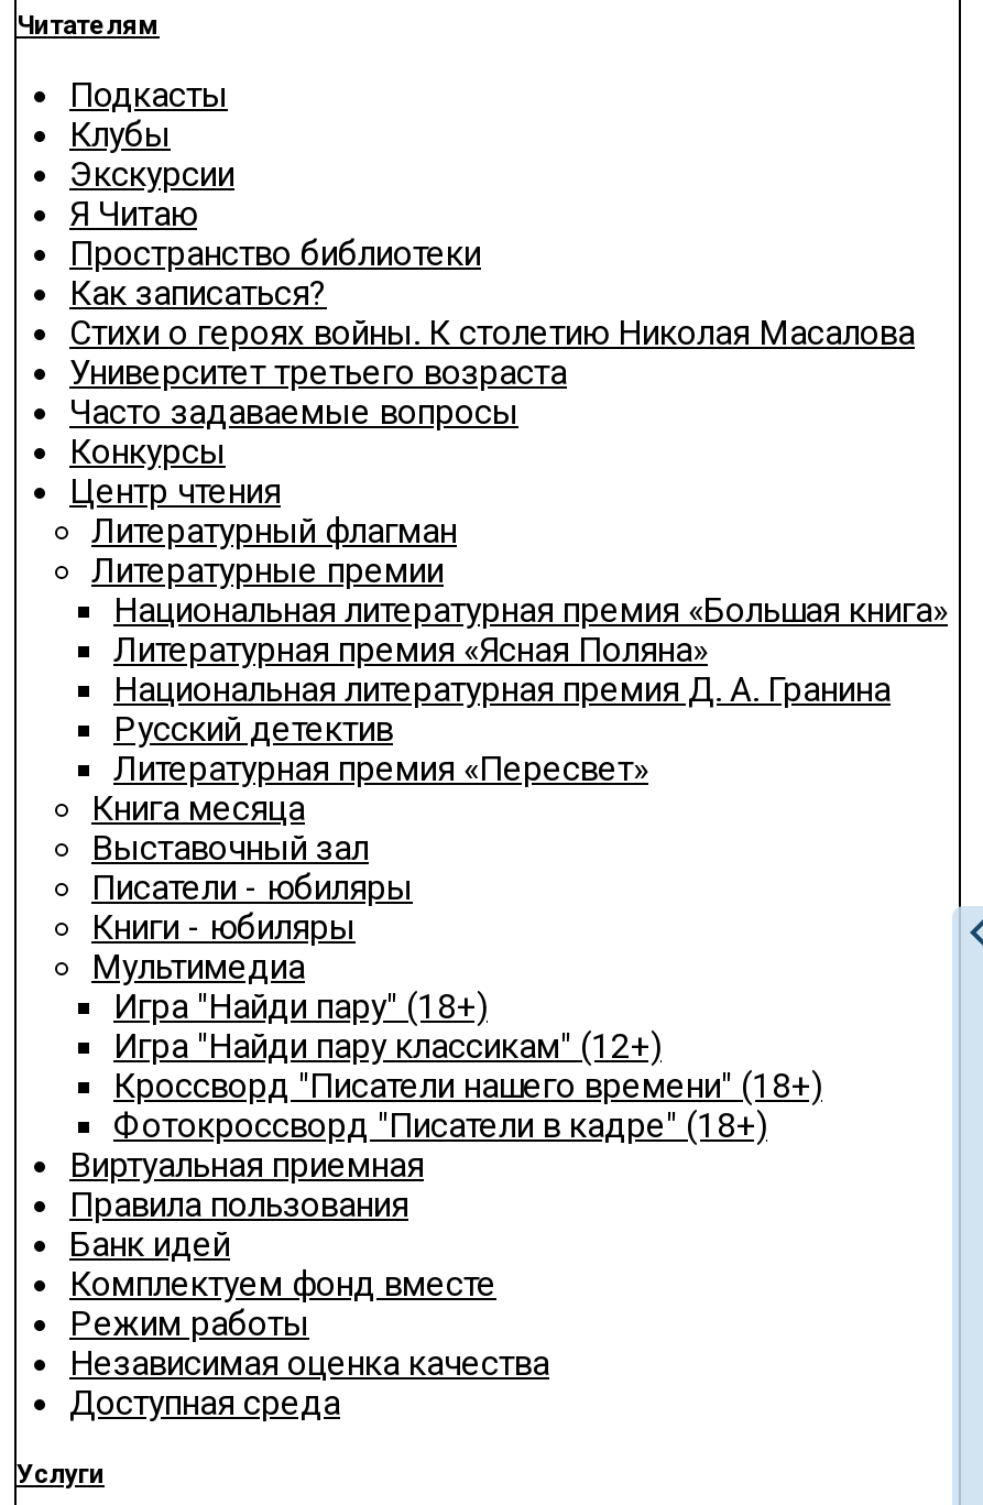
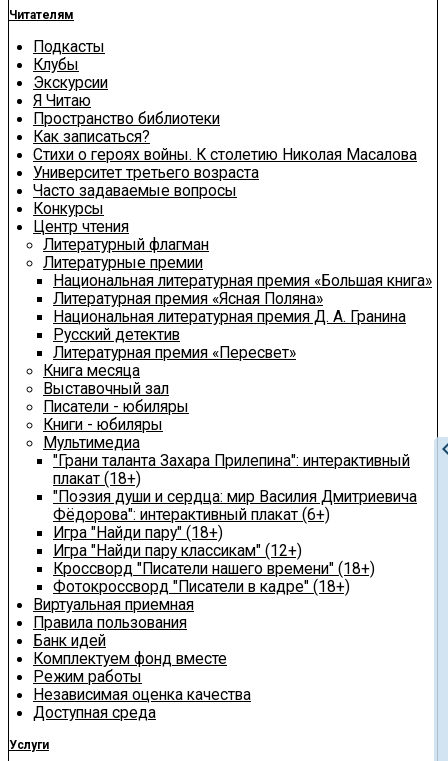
none -> [53,452,417,524] "Грани таланта Захара Прилепина": интерактивный | плакат (18+) | "Поэзия души и сердца: мир Василия Дмитриевича | Фёдорова": интерактивный плакат (6+)

